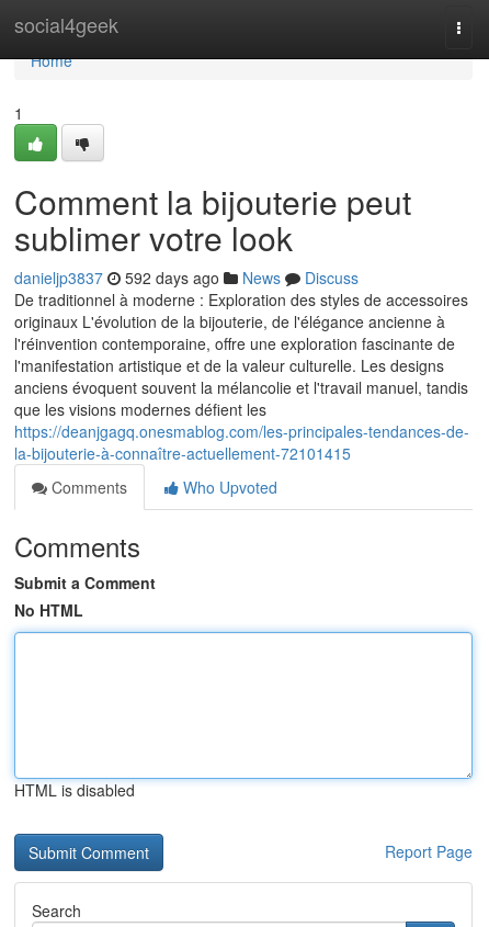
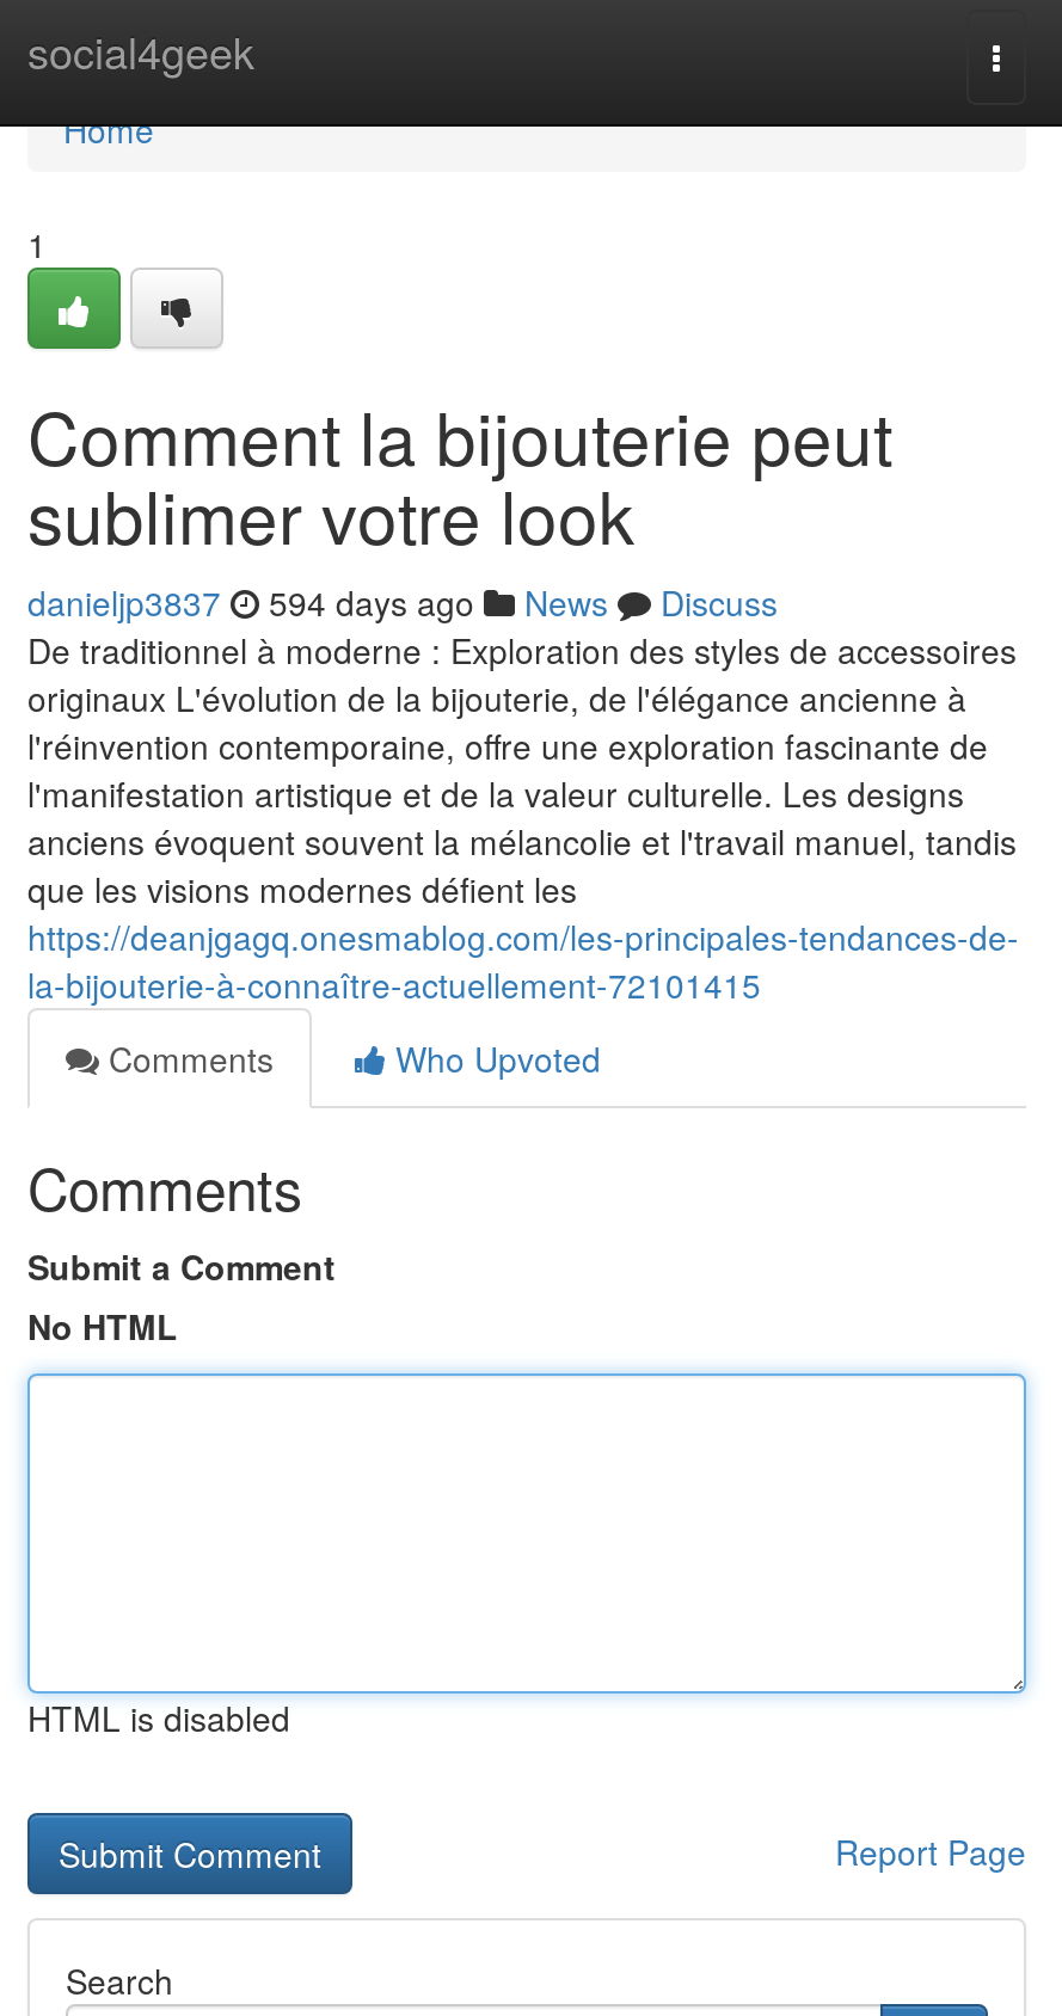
[14,267,359,289] danieljp3837 592 days ago News Discuss -> [27,578,778,626] danieljp3837 594 days ago News Discuss

